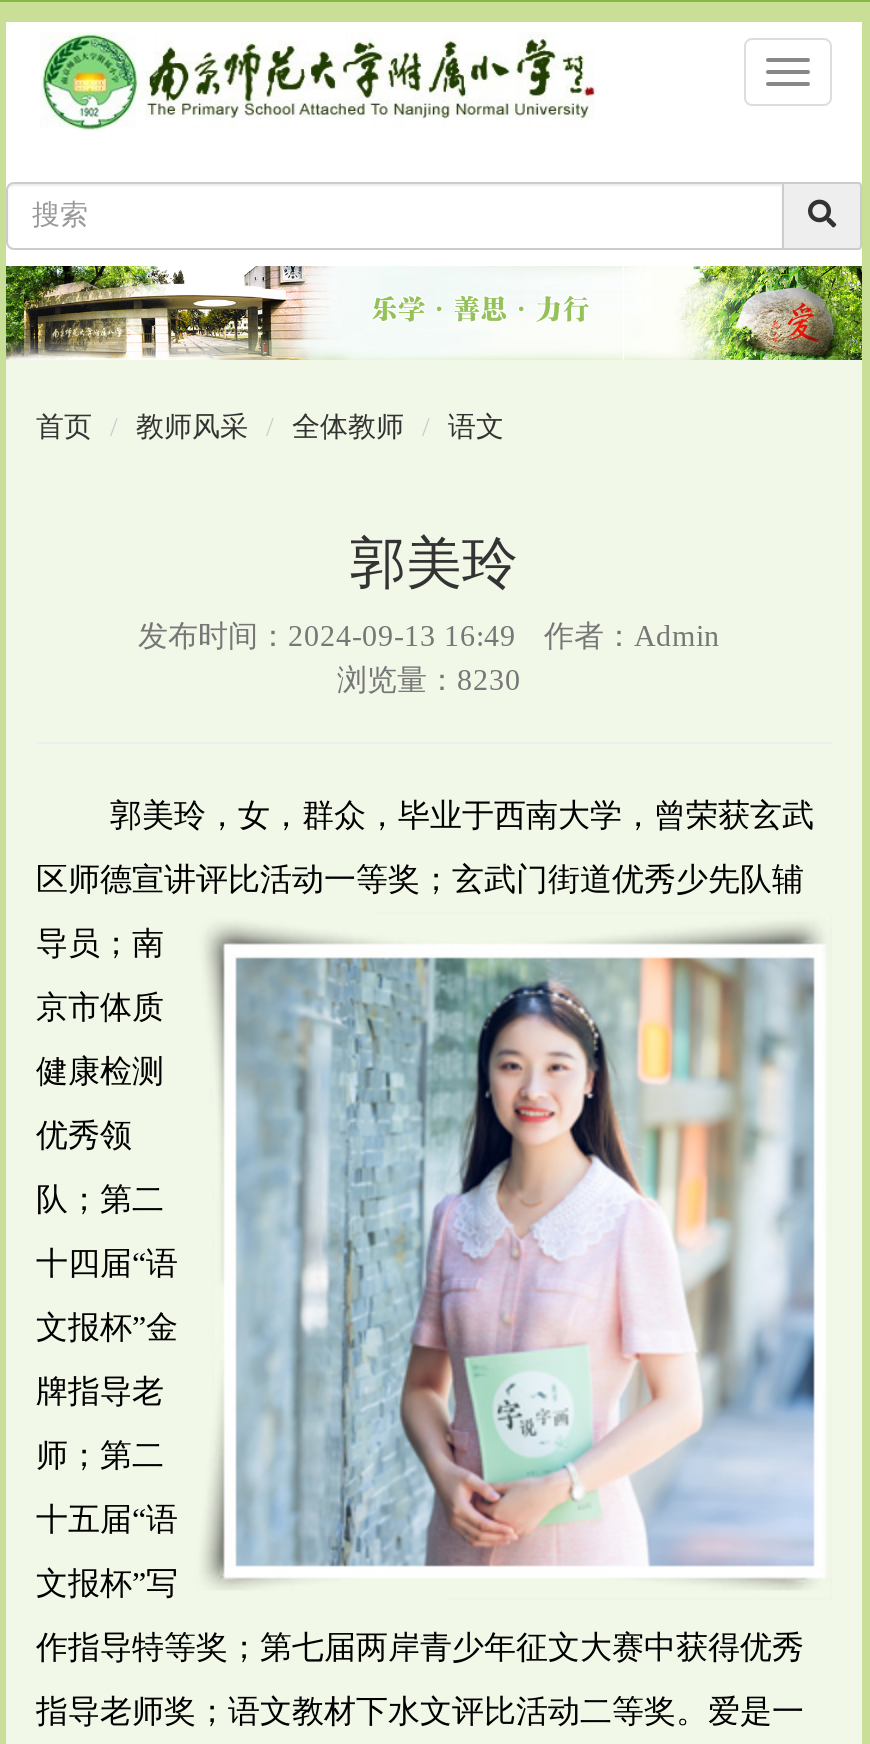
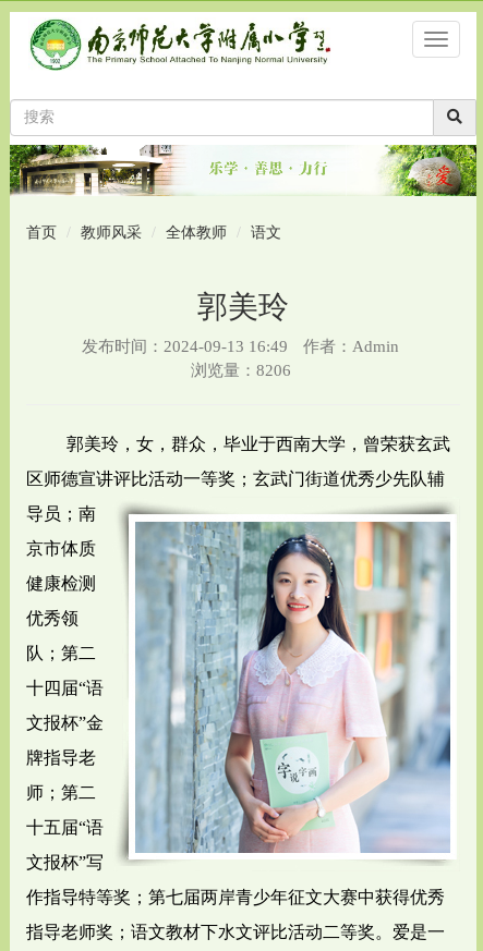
[337,663,521,695] 浏览量：8230 -> [190,361,291,379] 浏览量：8206

